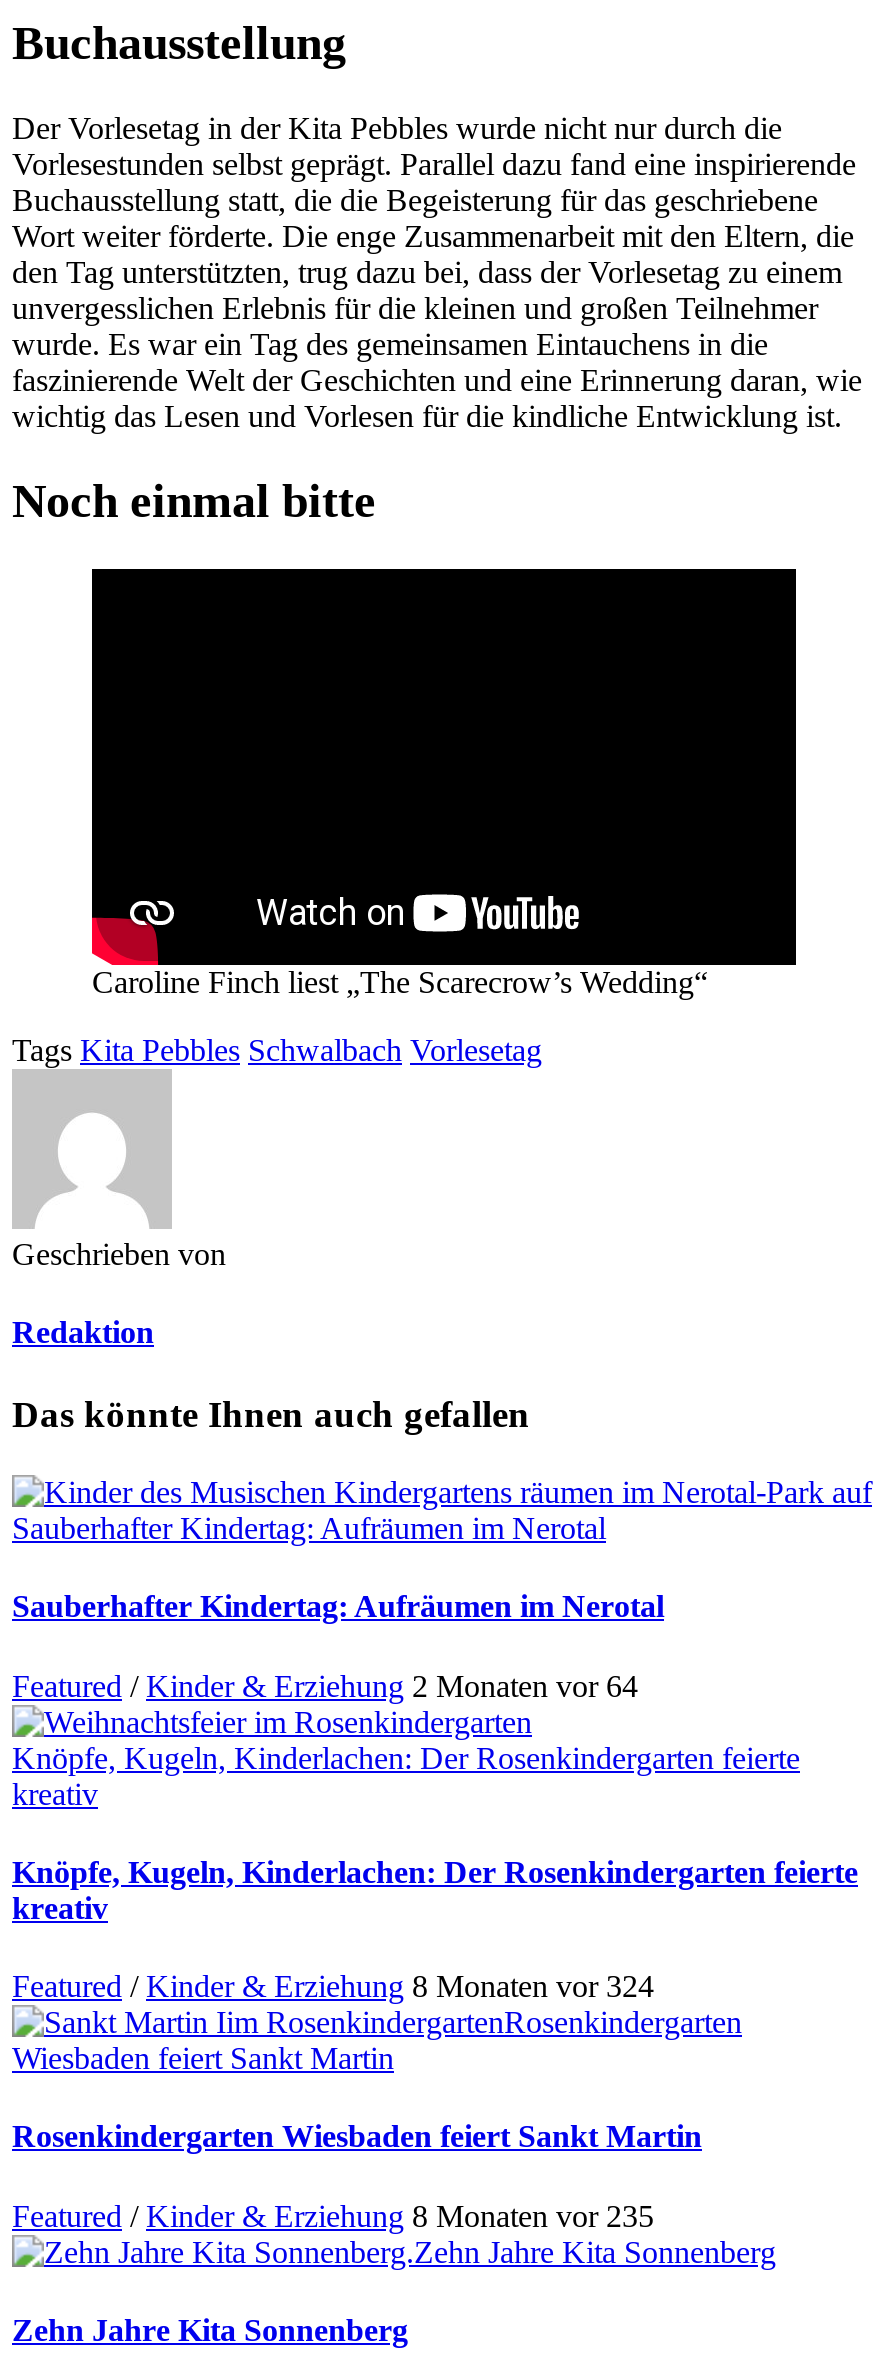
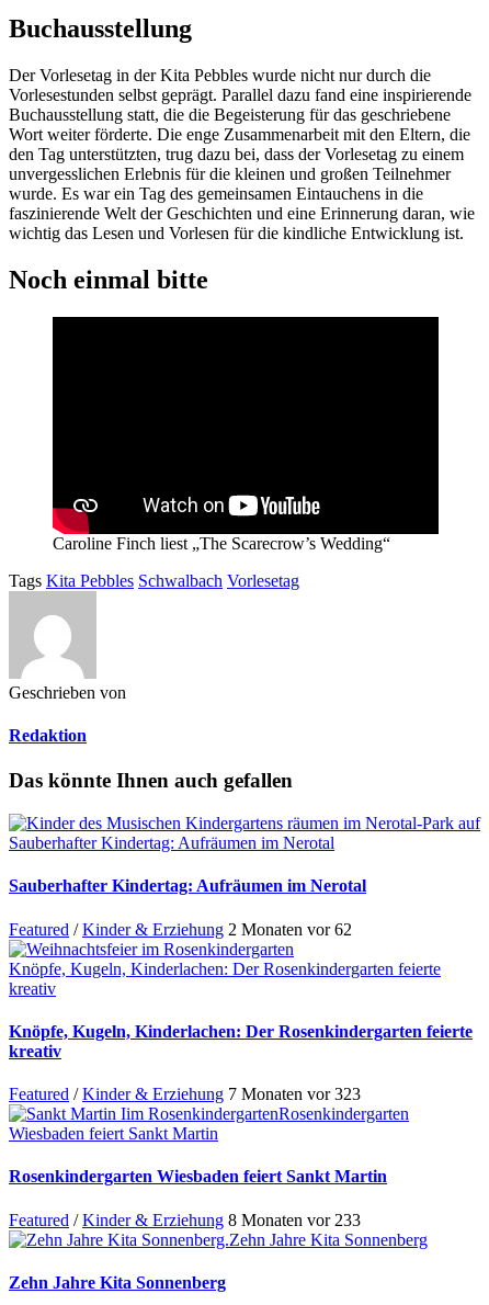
[12,1668,638,1702] Featured / Kinder & Erziehung 2 Monaten vor 64 -> [9,920,352,938] Featured / Kinder & Erziehung 2 Monaten vor 62
[12,1969,654,2003] Featured / Kinder & Erziehung 8 Monaten vor 324 -> [9,1085,361,1103] Featured / Kinder & Erziehung 7 Monaten vor 323
[12,2198,654,2232] Featured / Kinder & Erziehung 8 Monaten vor 235 -> [9,1210,361,1229] Featured / Kinder & Erziehung 8 Monaten vor 233

